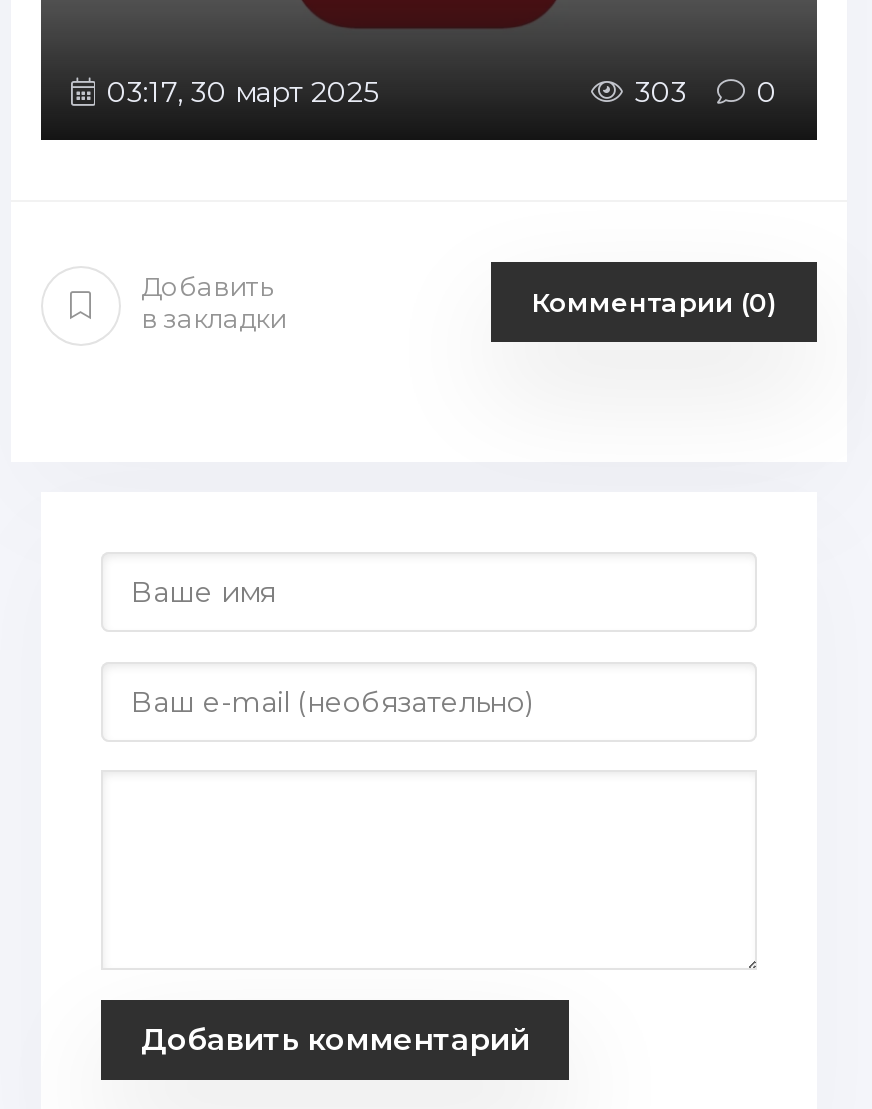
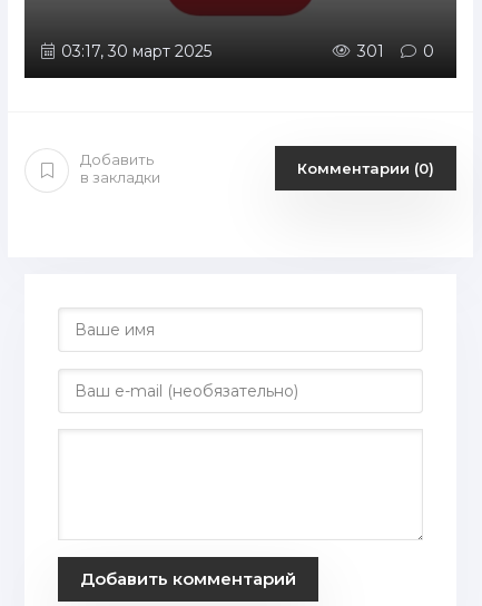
[635,74,687,110] 303 -> [357,41,384,61] 301

